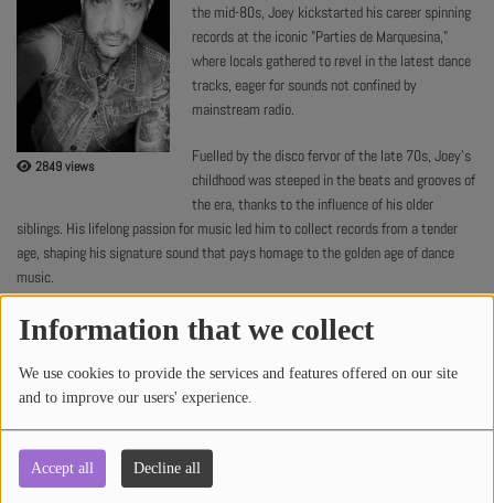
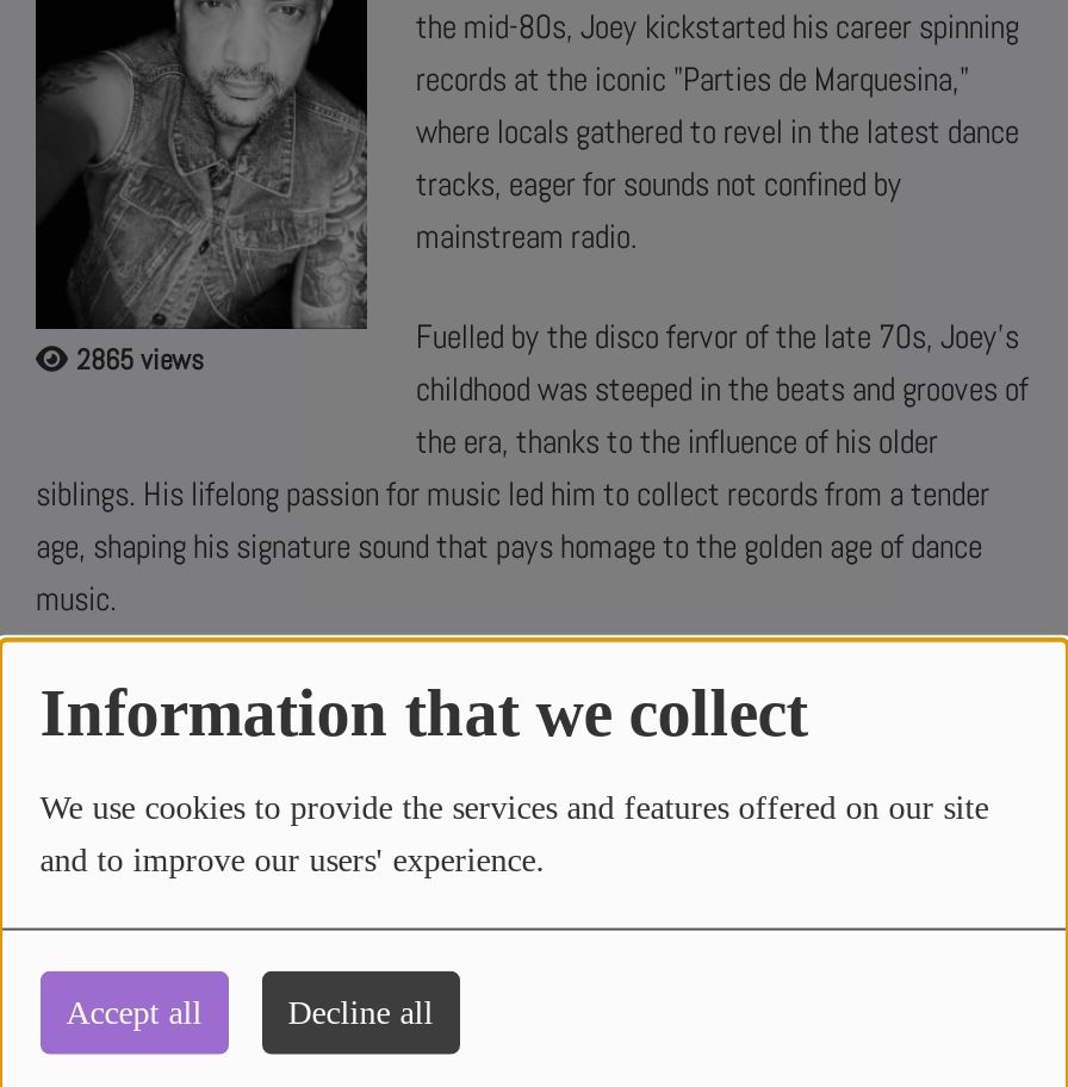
[32,158,95,175] 2849 views -> [69,341,205,379] 2865 views

